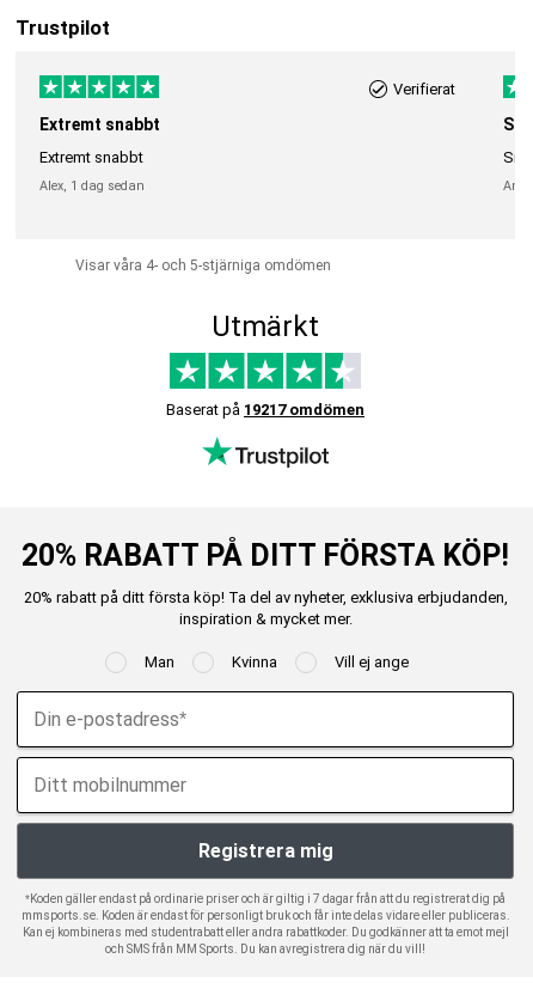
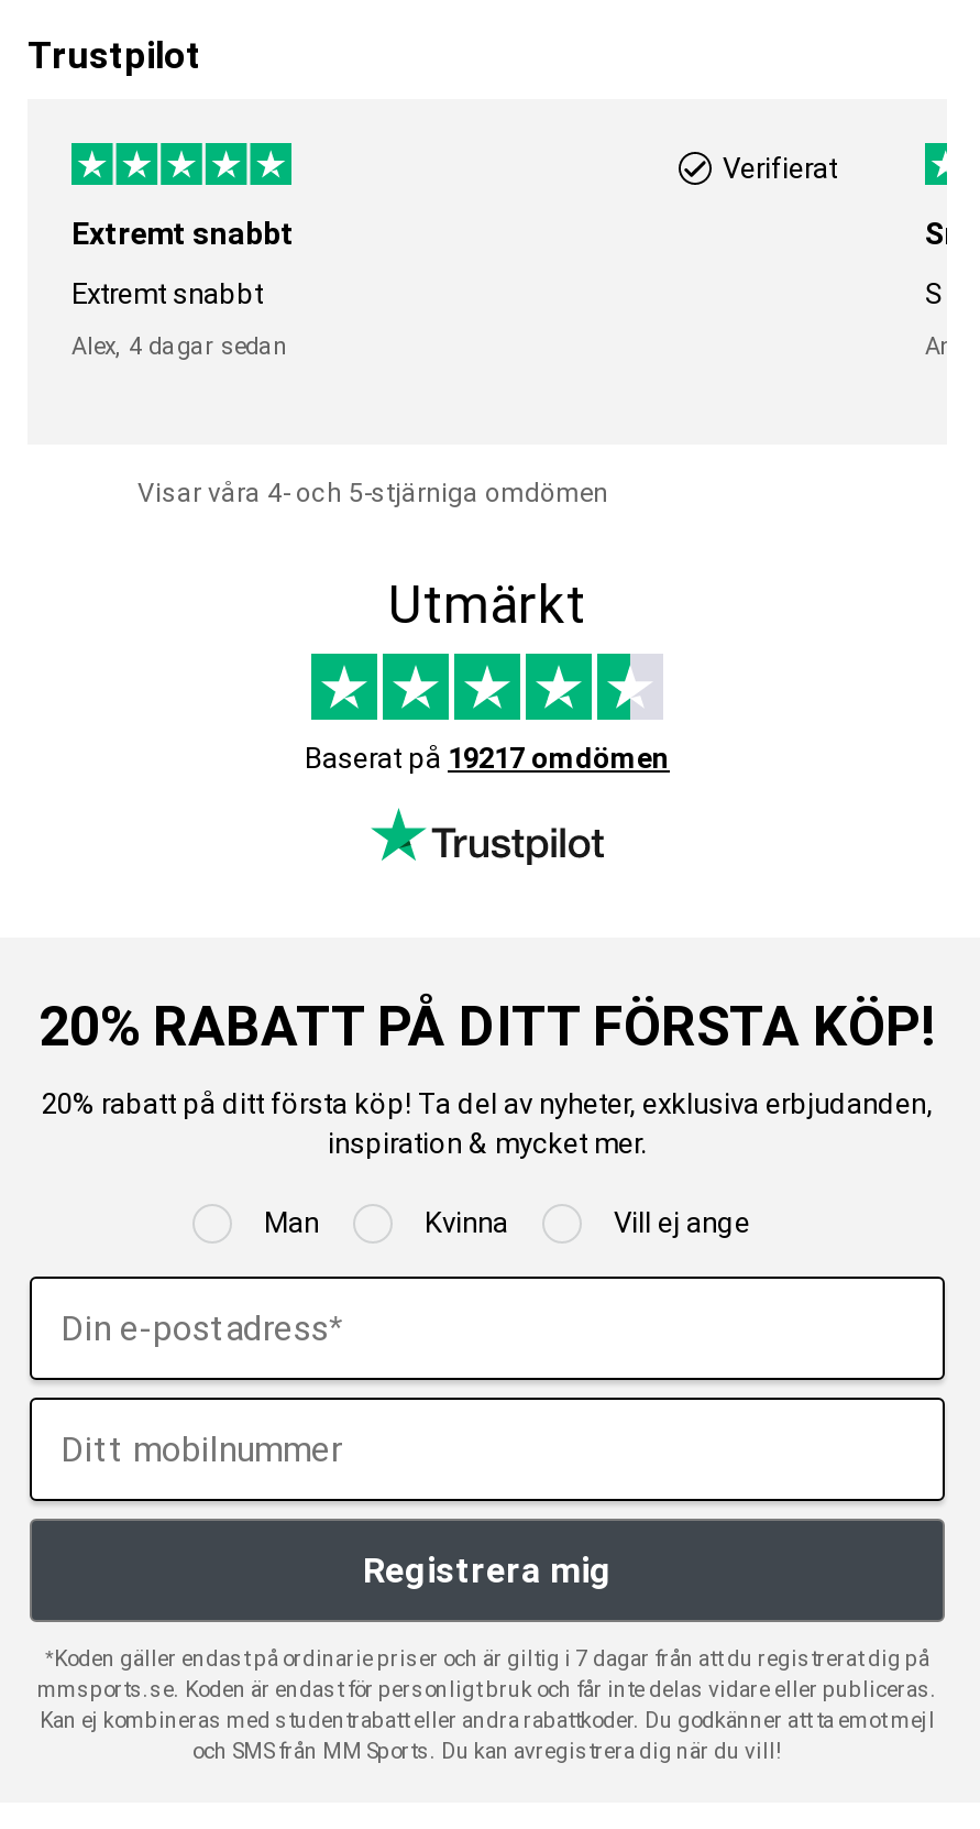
[39,179,145,194] Alex, 1 dag sedan -> [71,333,289,362] Alex, 4 dagar sedan

